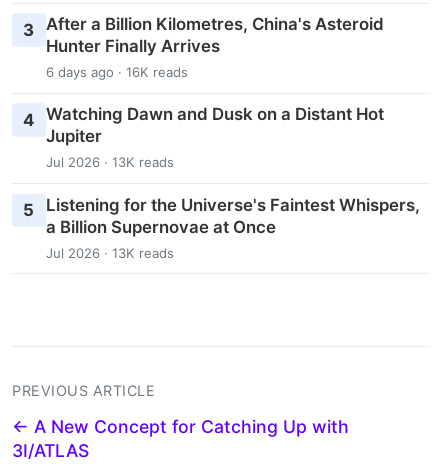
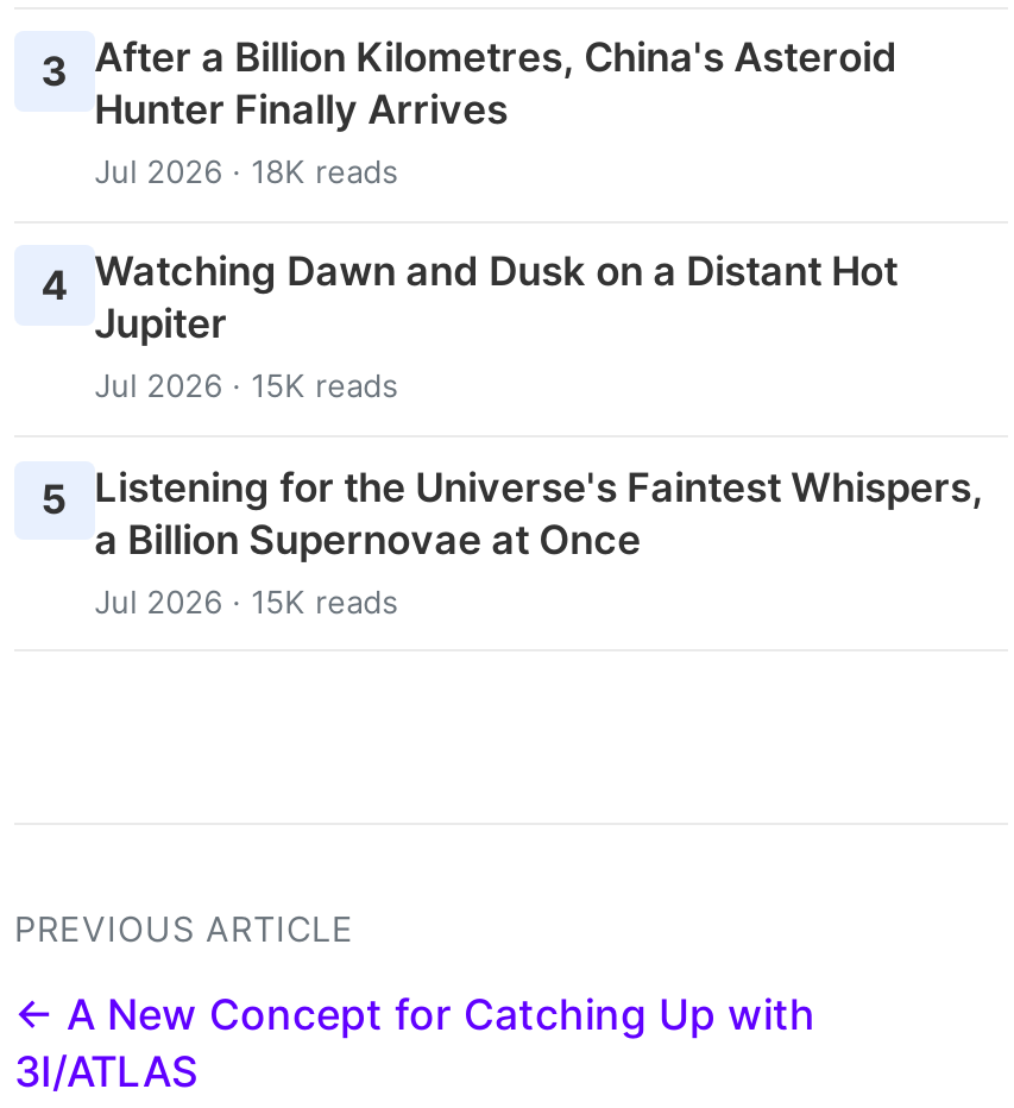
[46,64,188,80] 6 days ago · 16K reads -> [94,153,398,191] Jul 2026 · 18K reads
[46,154,174,170] Jul 2026 · 13K reads -> [94,367,398,405] Jul 2026 · 15K reads
[46,245,174,261] Jul 2026 · 13K reads -> [94,582,398,620] Jul 2026 · 15K reads

